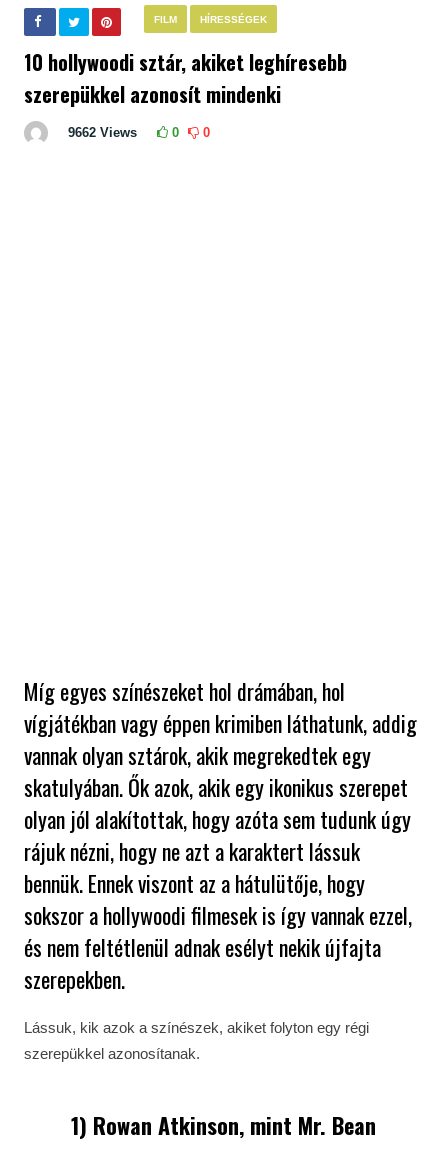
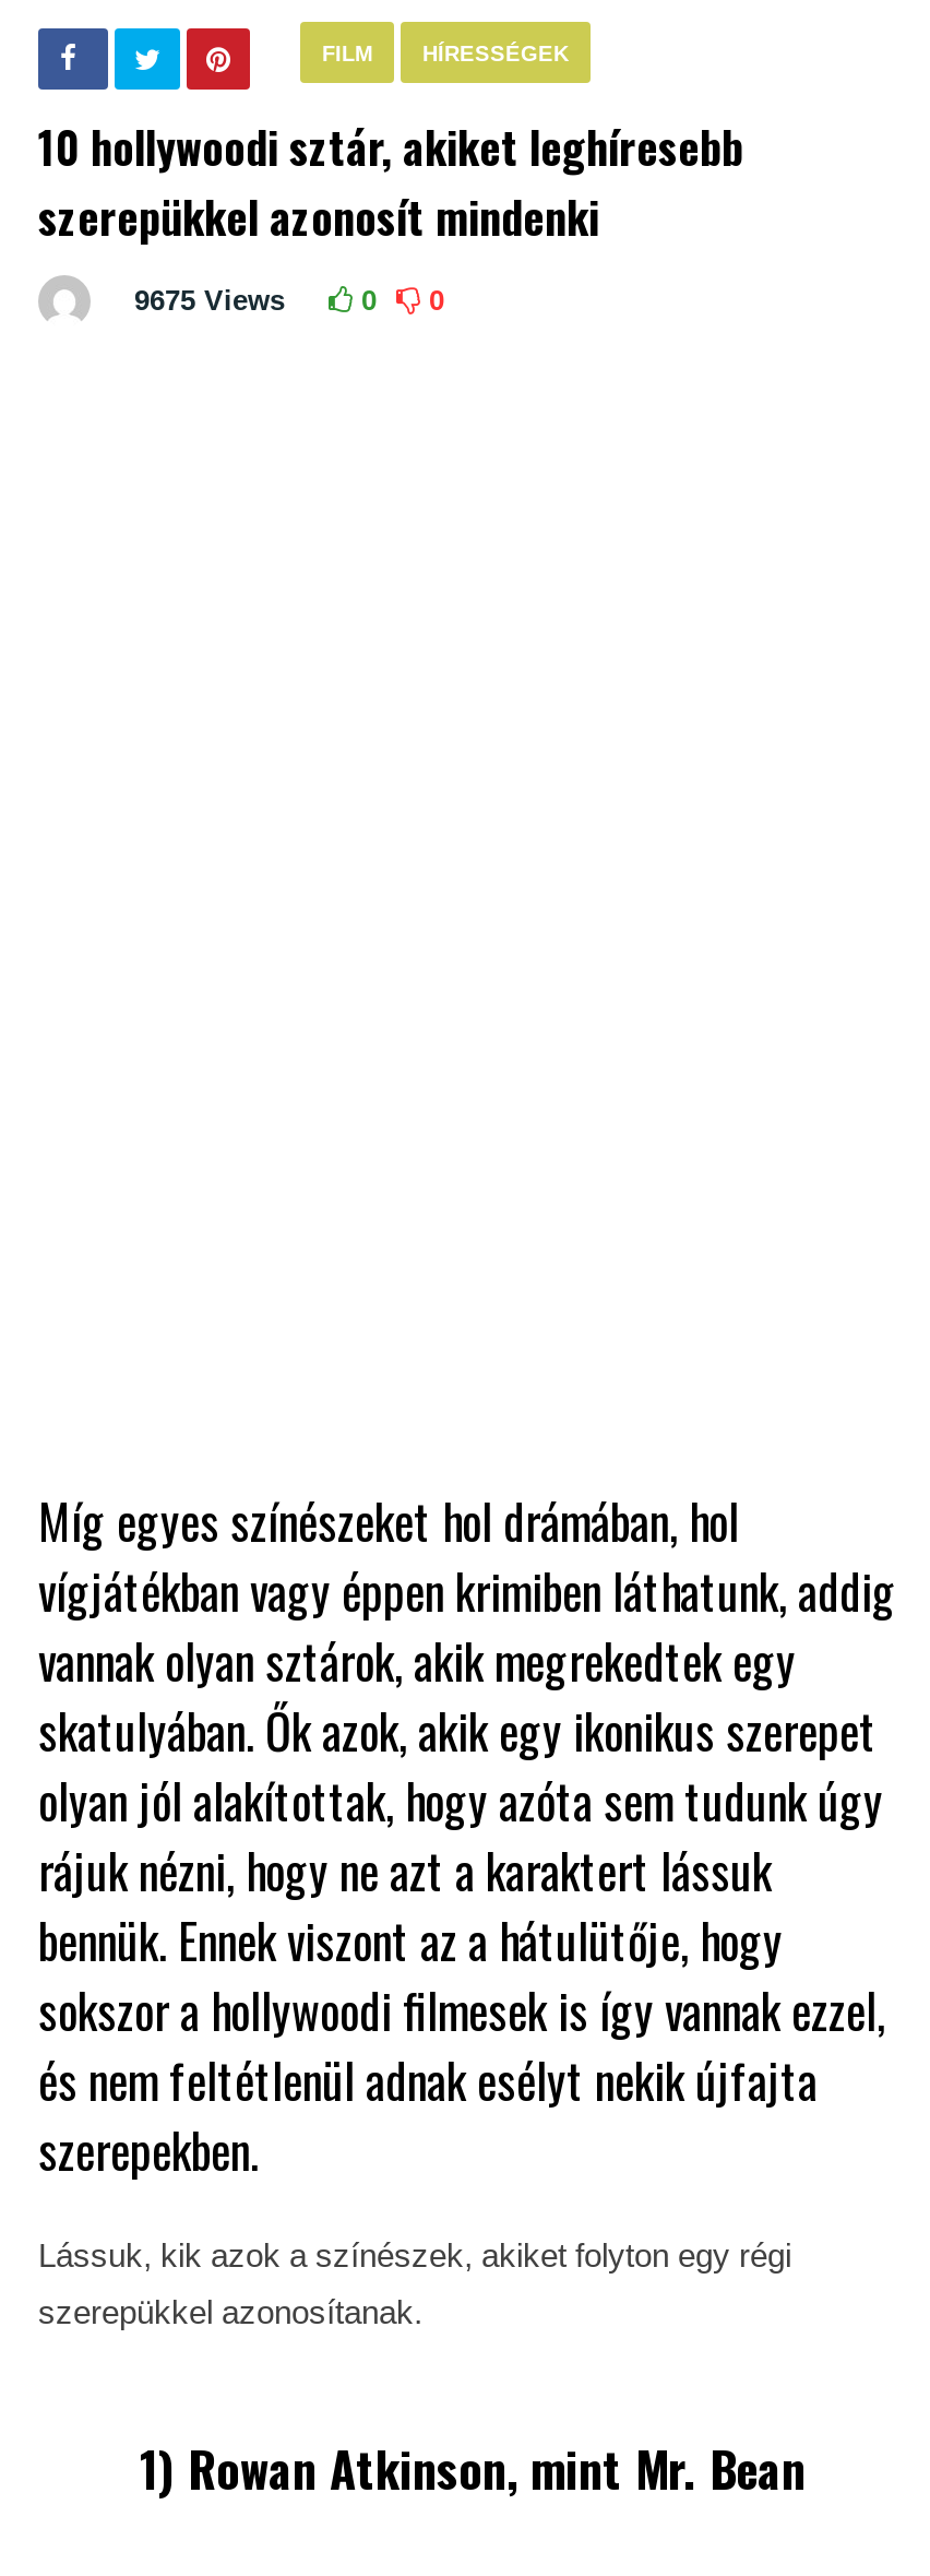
[68,125,137,140] 9662 Views -> [134,284,285,317] 9675 Views

